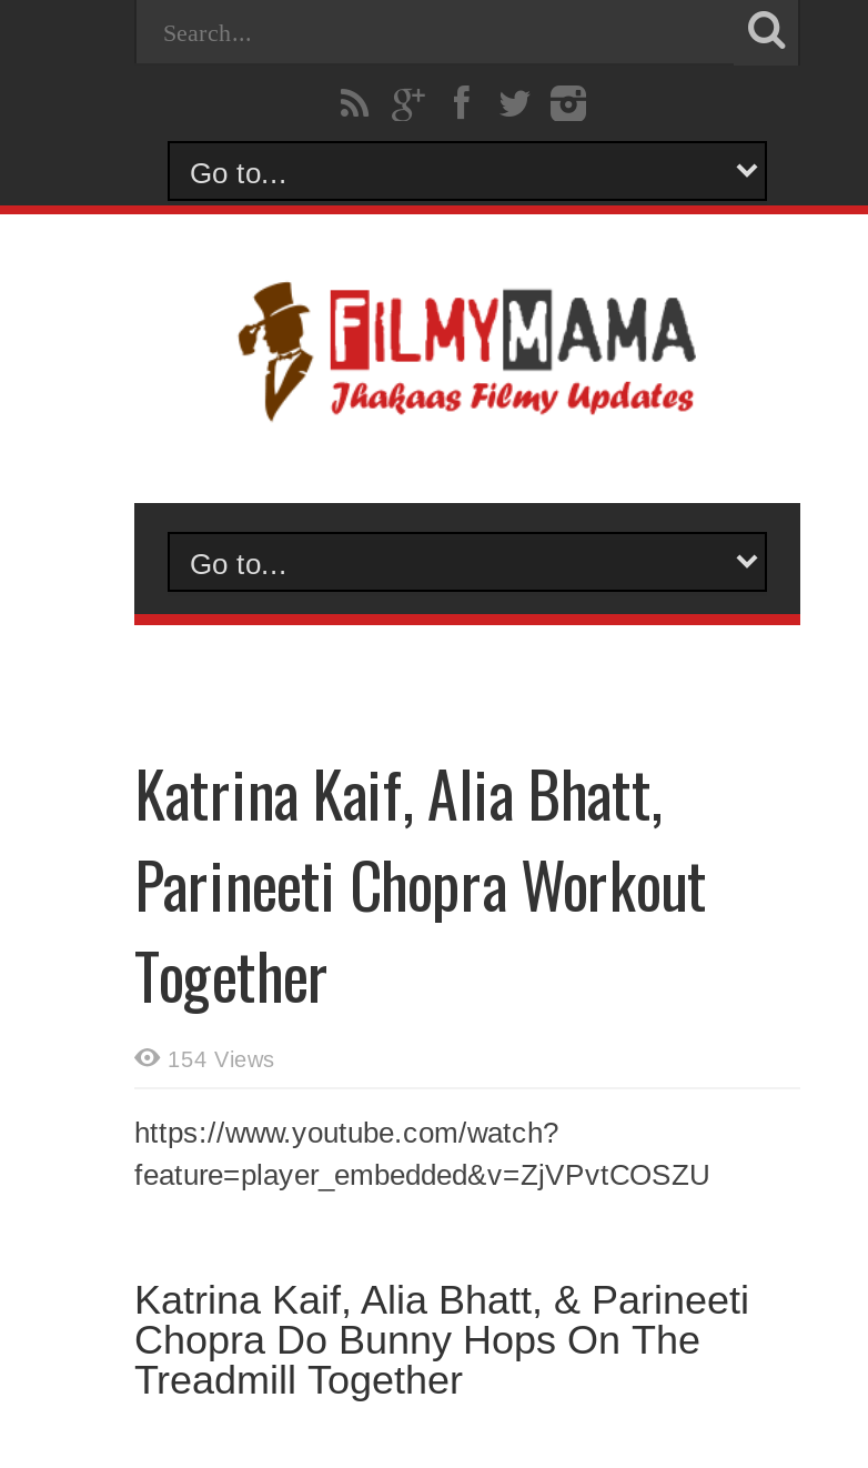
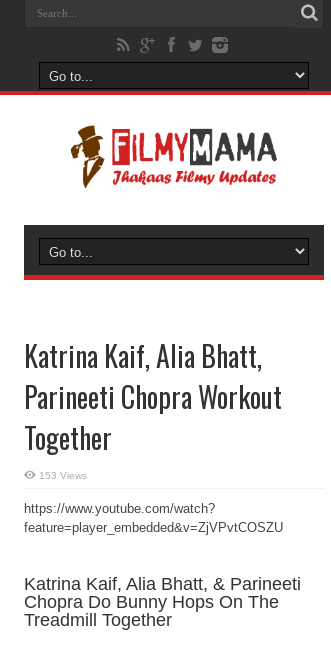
[168,1047,274,1072] 154 Views -> [39,470,87,481] 153 Views

